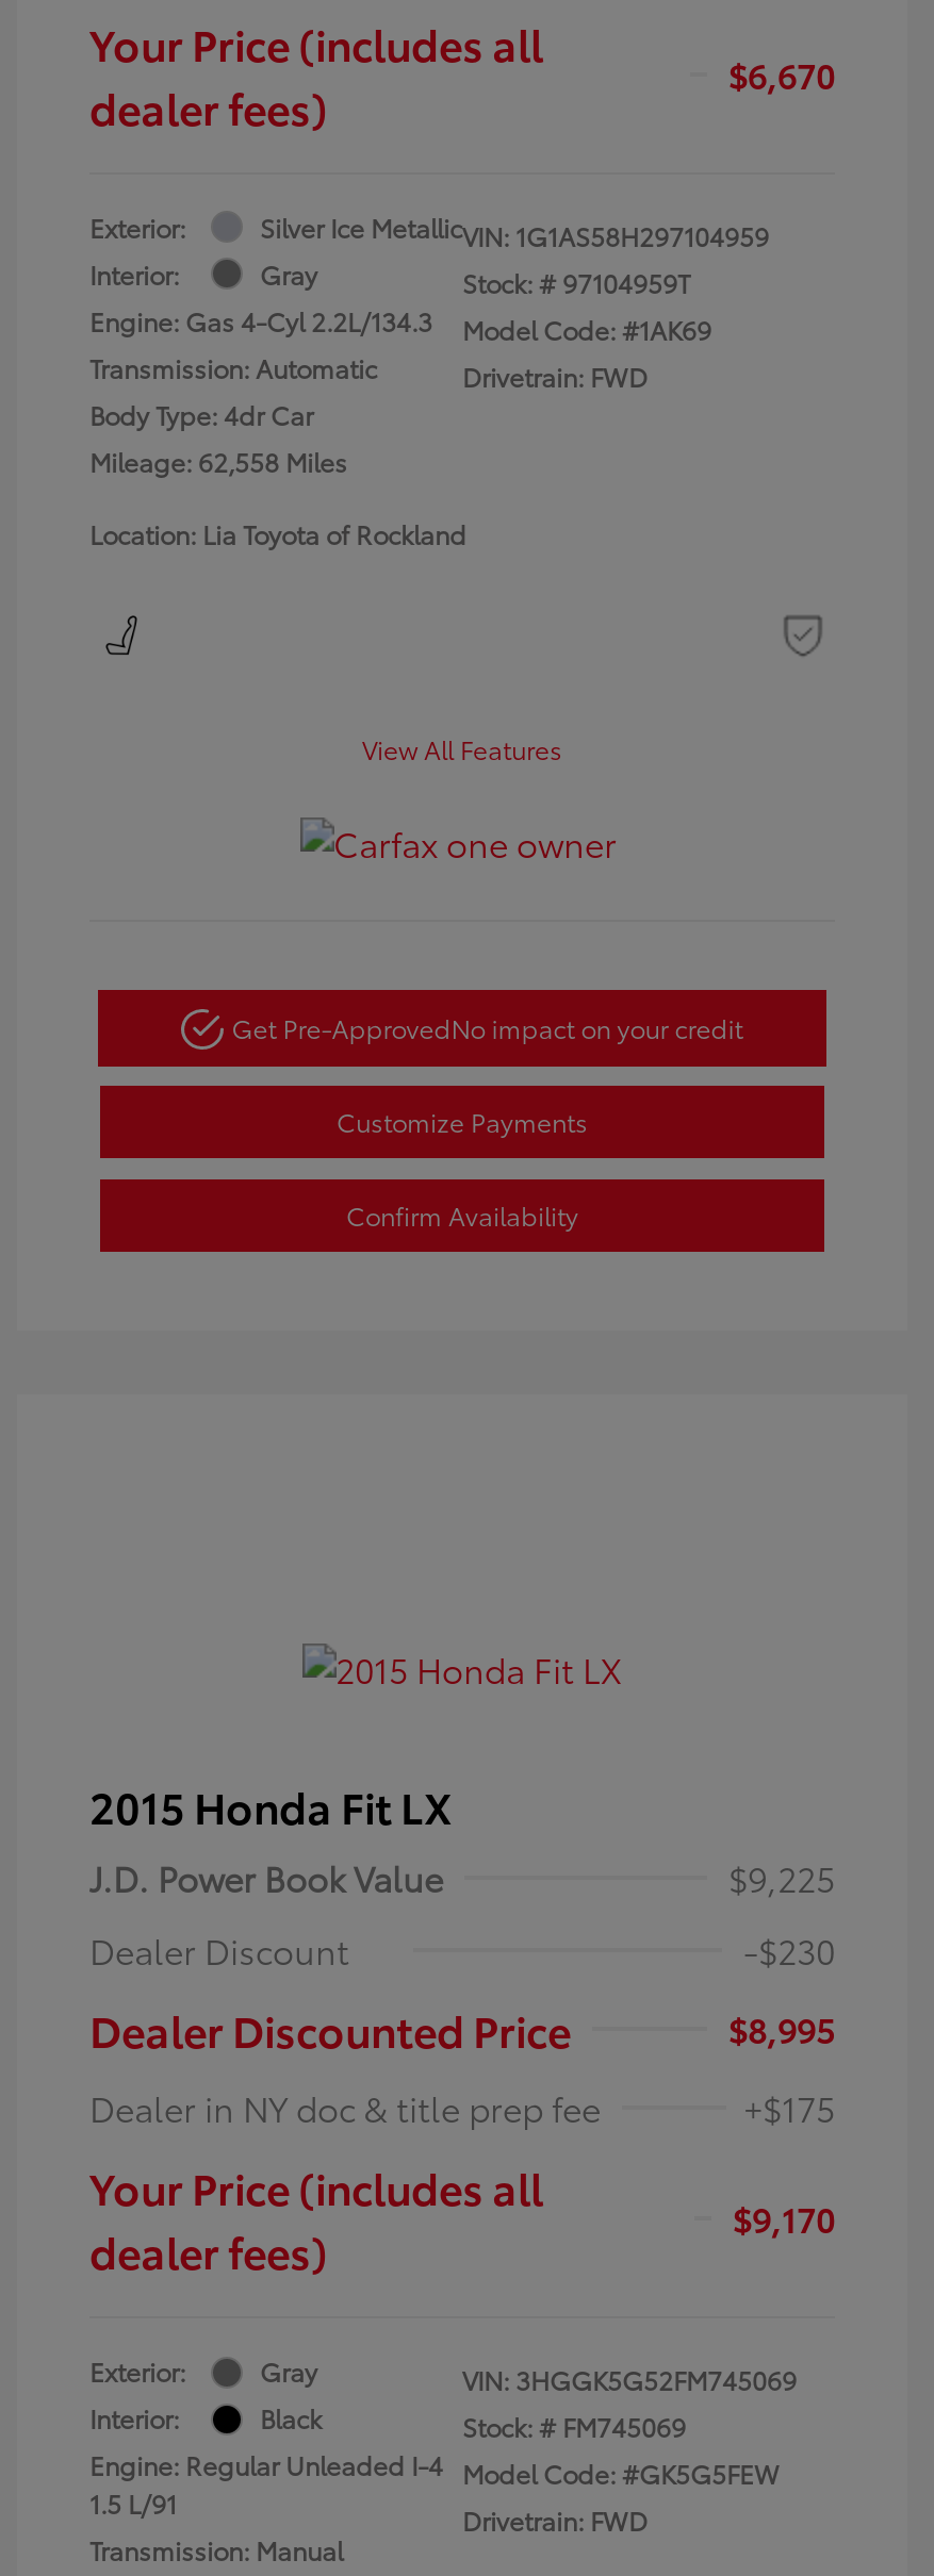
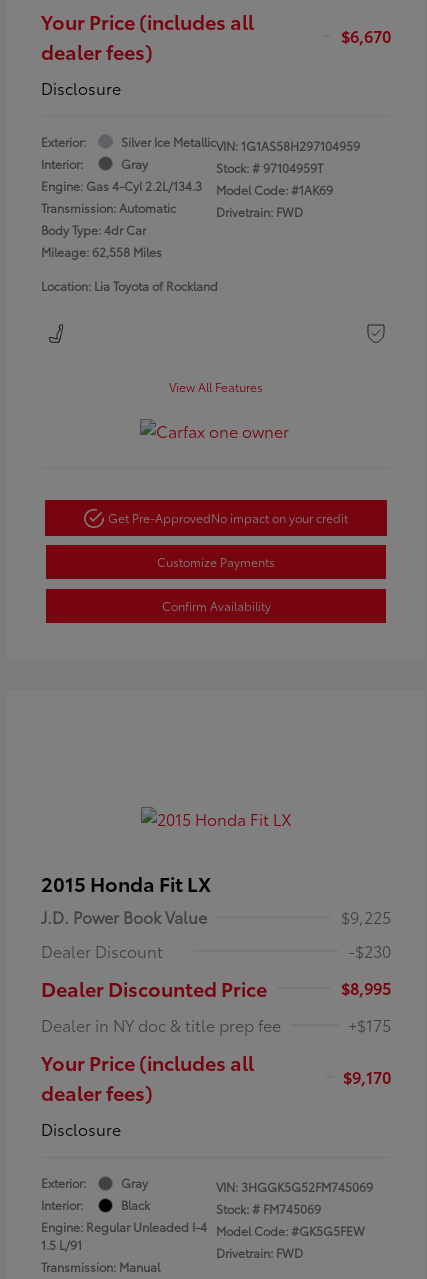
none -> [41,76,121,99] Disclosure
none -> [41,1117,121,1140] Disclosure

